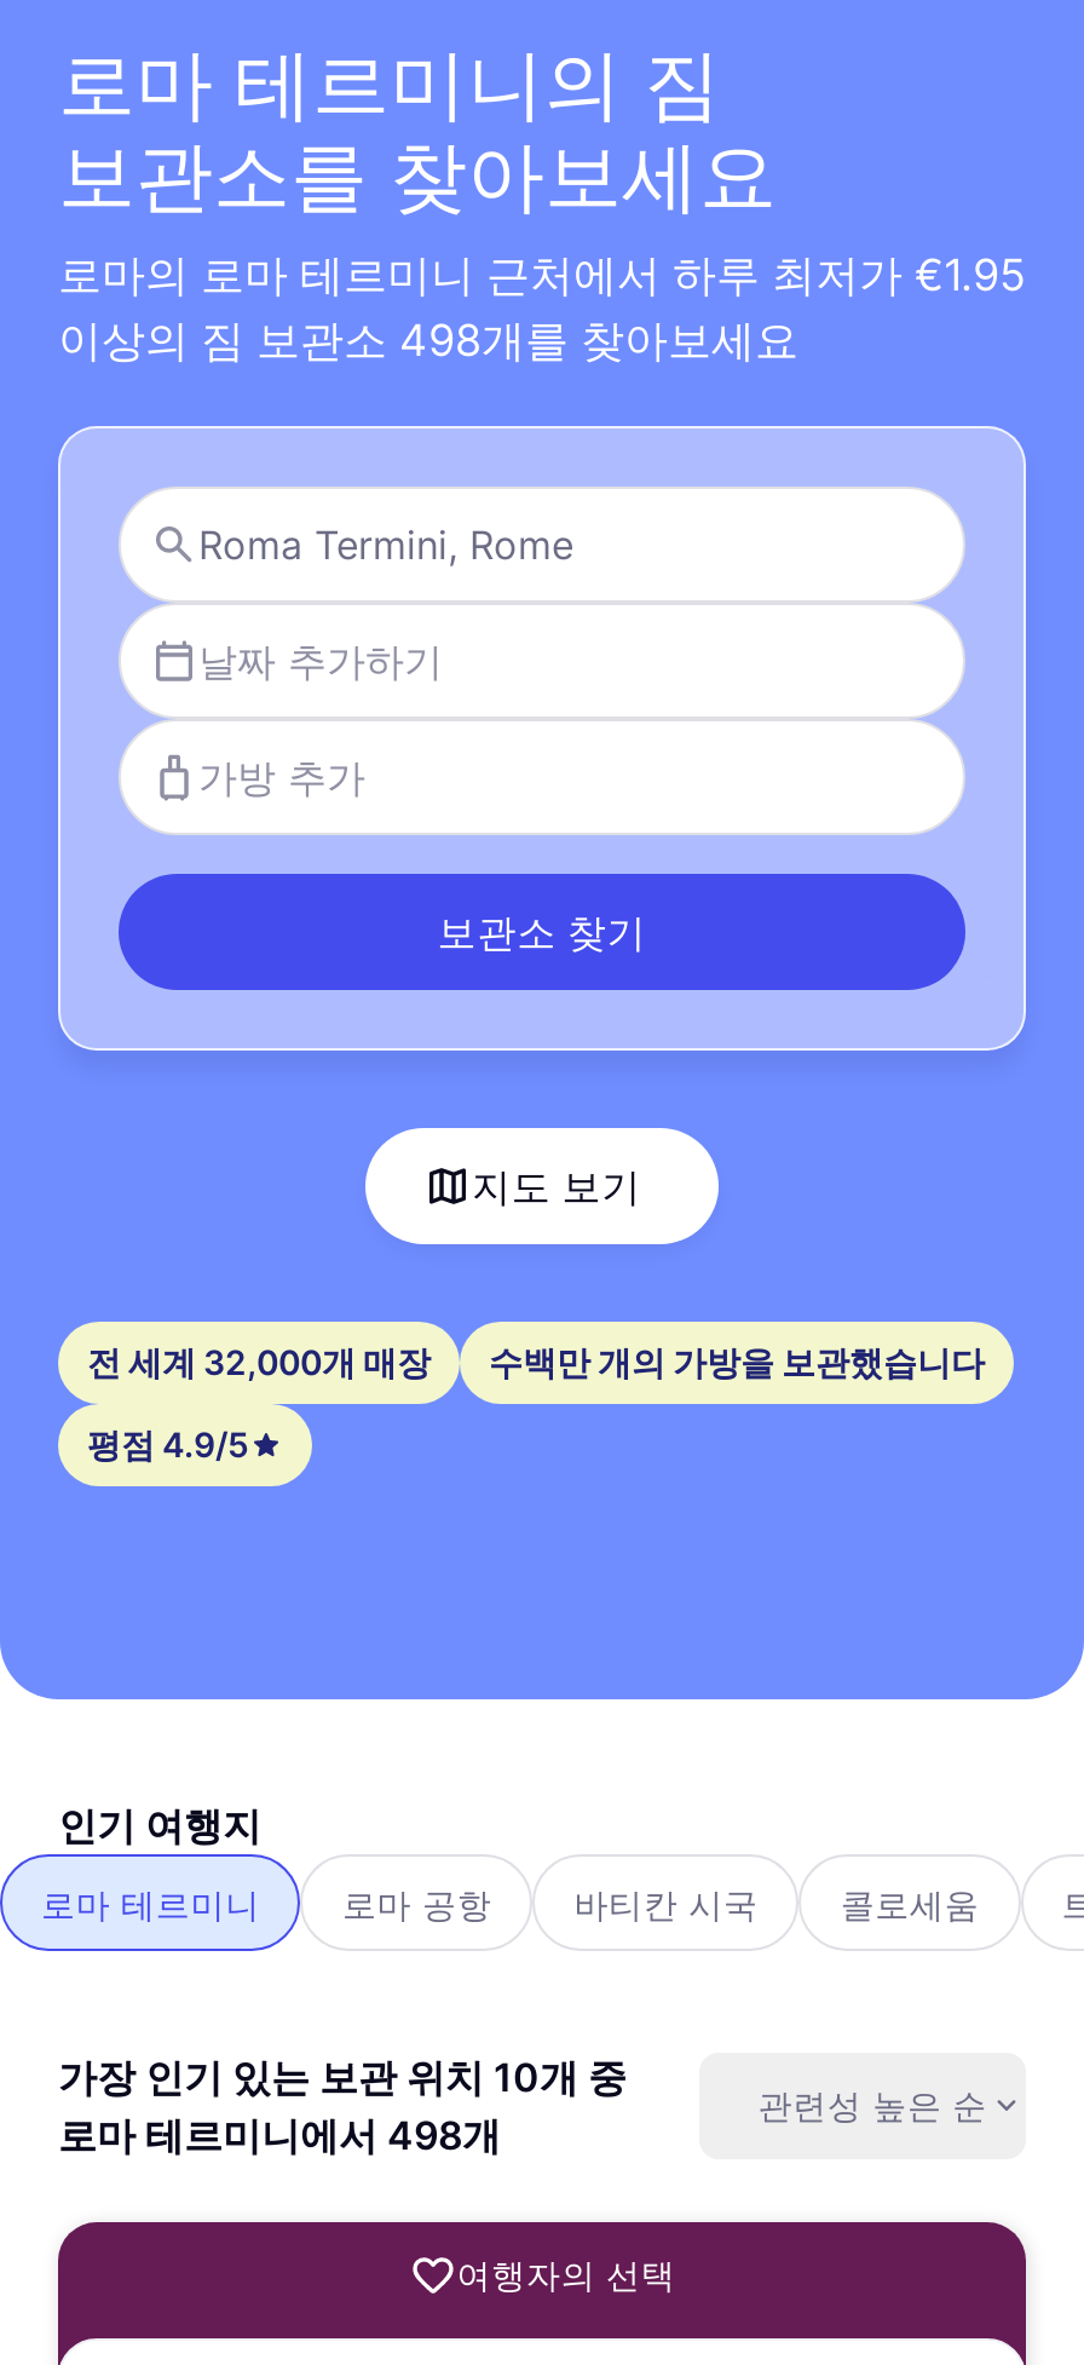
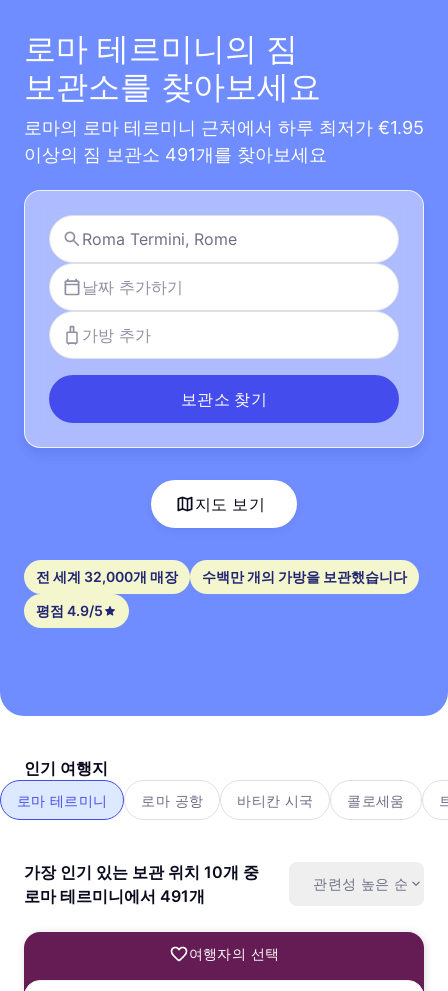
[58,315,798,366] 이상의 짐 보관소 498개를 찾아보세요 -> [24,144,327,165] 이상의 짐 보관소 491개를 찾아보세요
[58,2111,501,2159] 로마 테르미니에서 498개 -> [24,886,205,906] 로마 테르미니에서 491개

